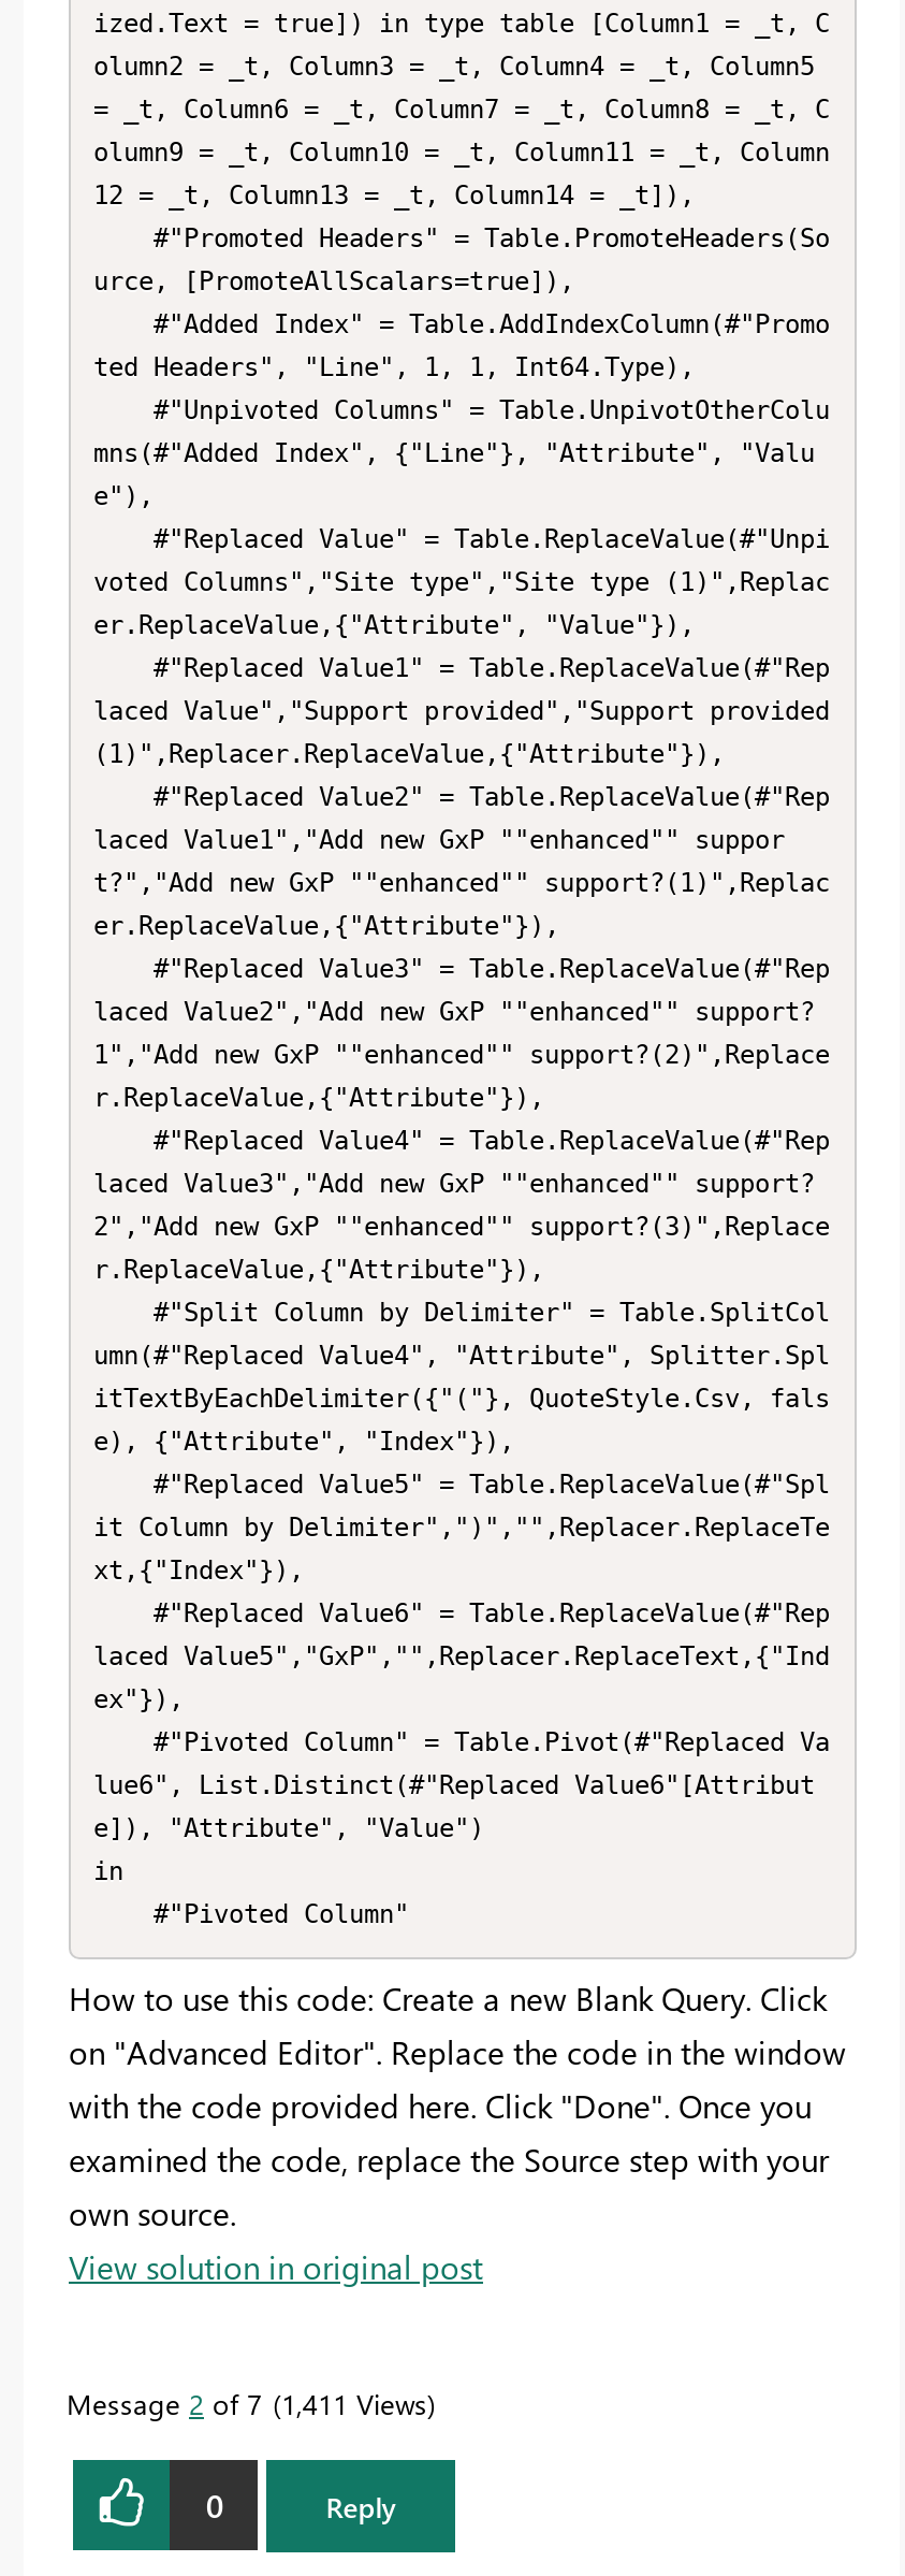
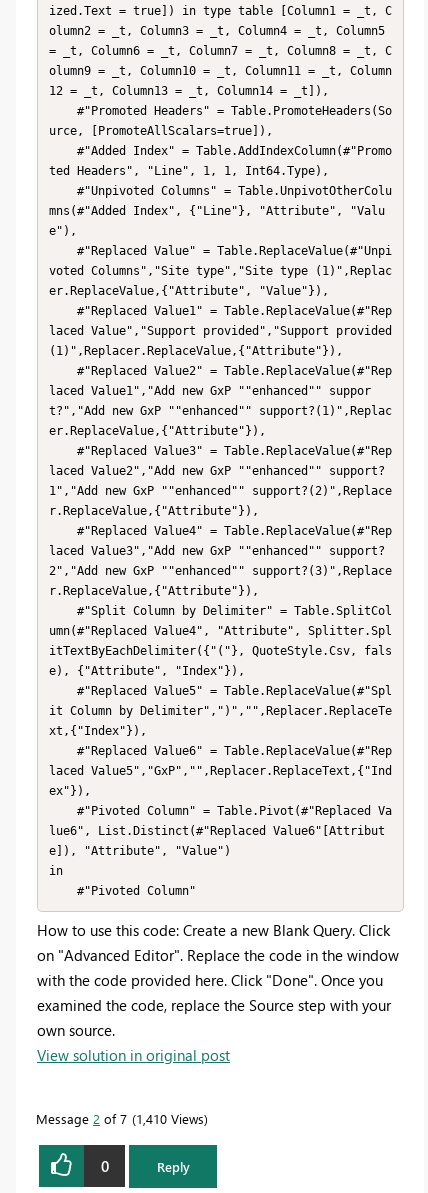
[67,2385,427,2422] Message 2 of 7 1,411 Views -> [36,1110,204,1127] Message 2 of 7 1,410 Views

